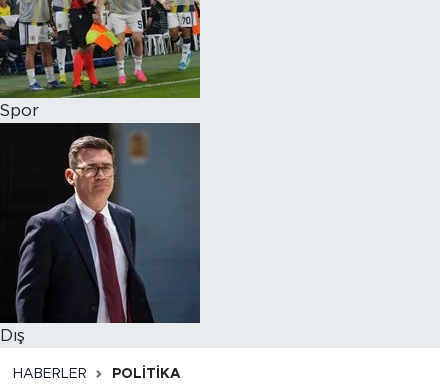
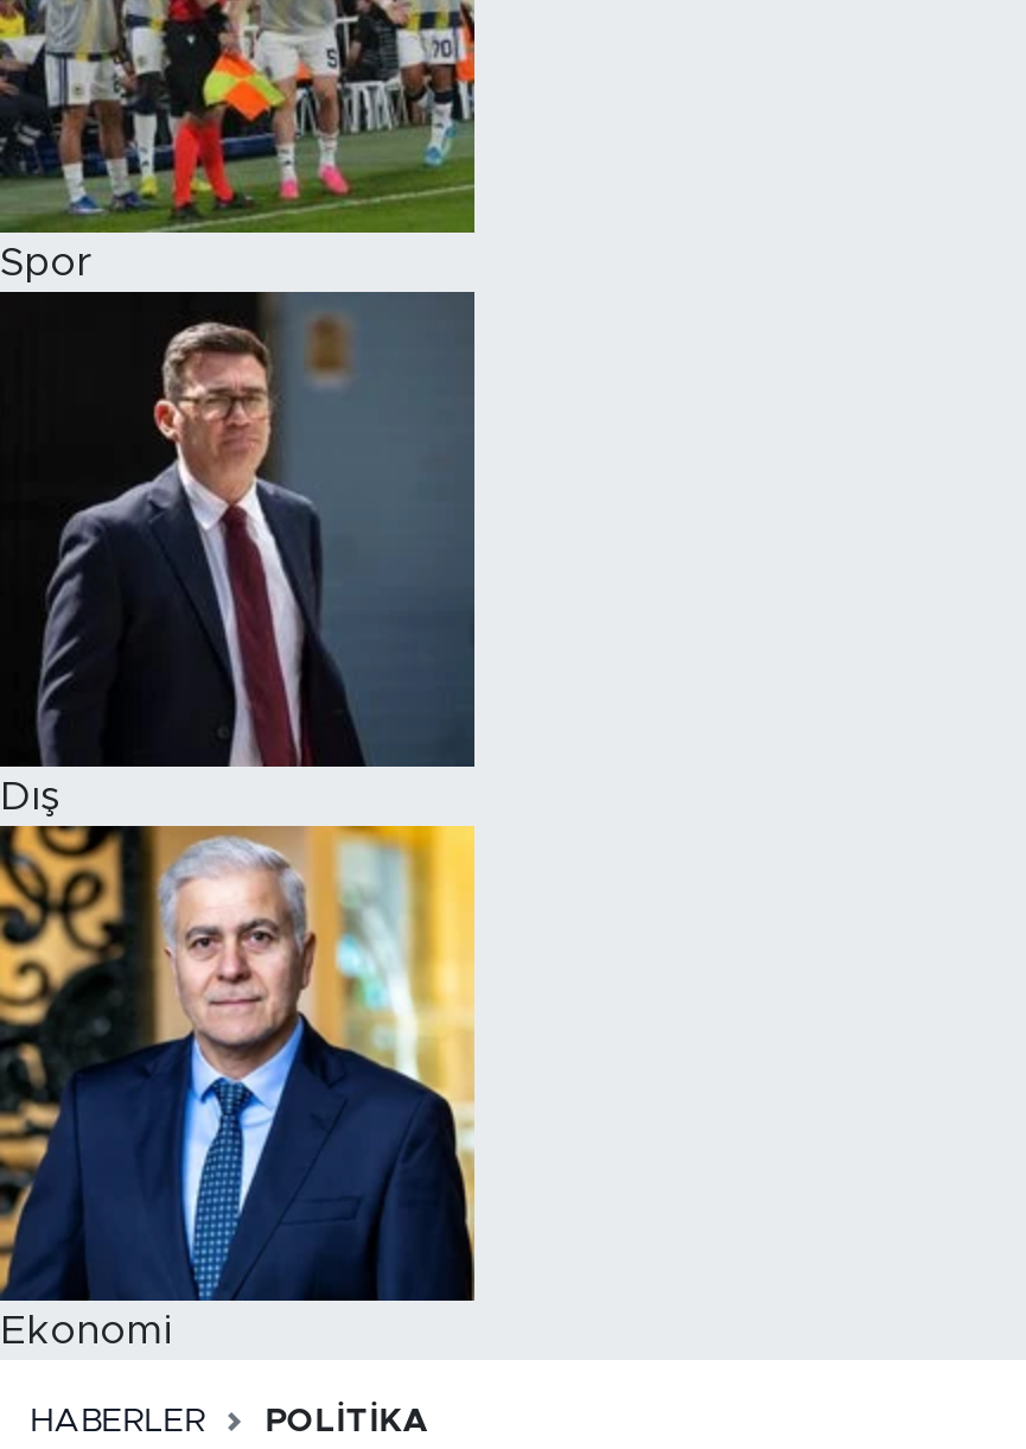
none -> [0,824,477,1351] [image] | Ekonomi

